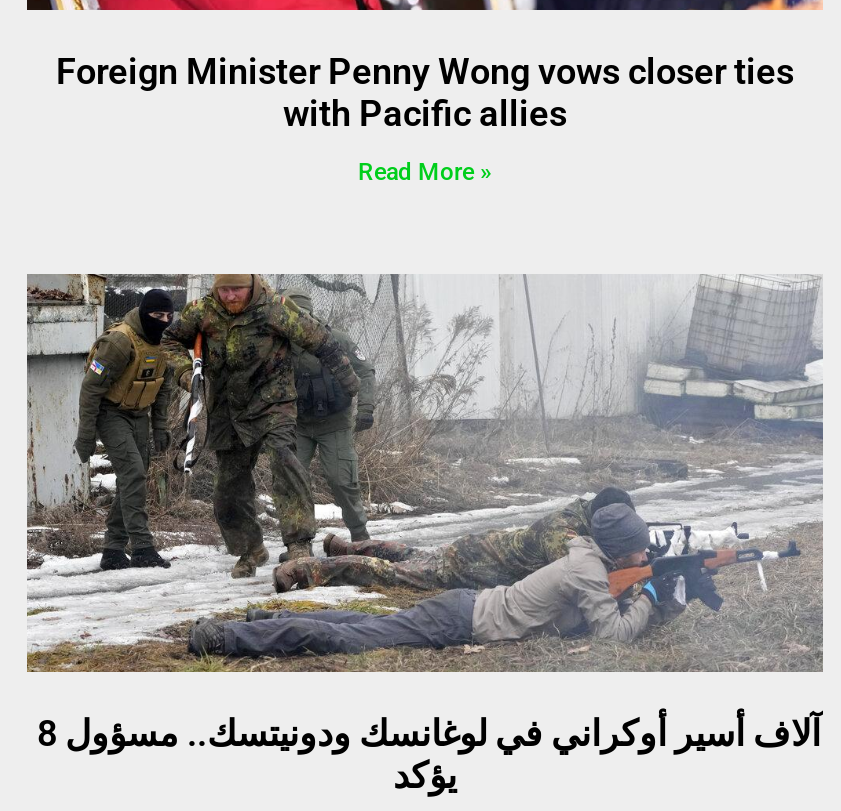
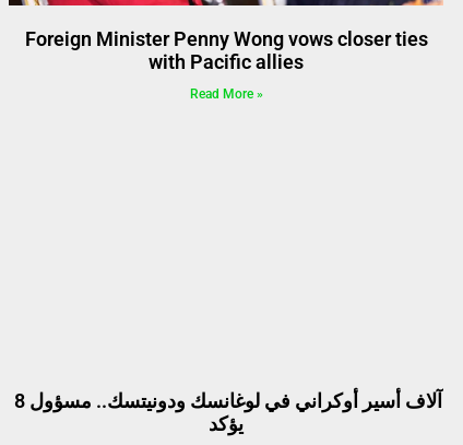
[25,272,825,674] [image] -> none

